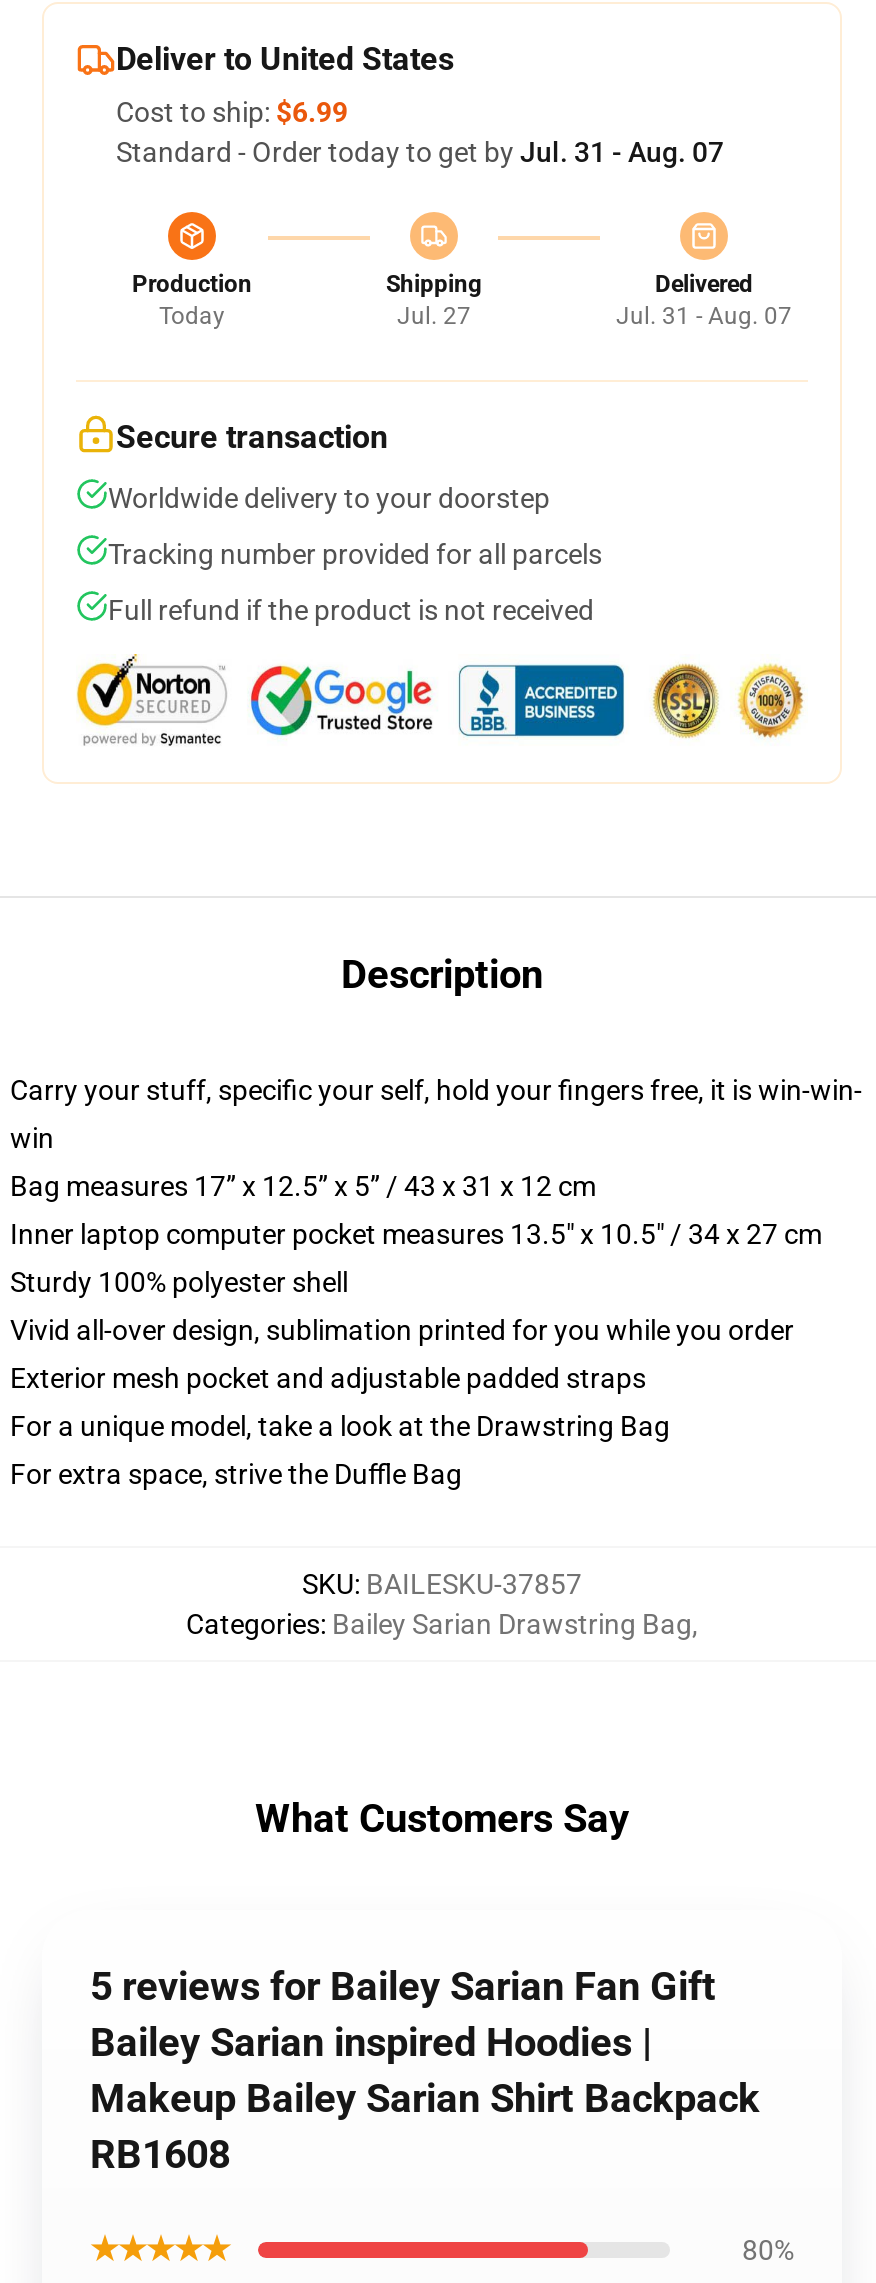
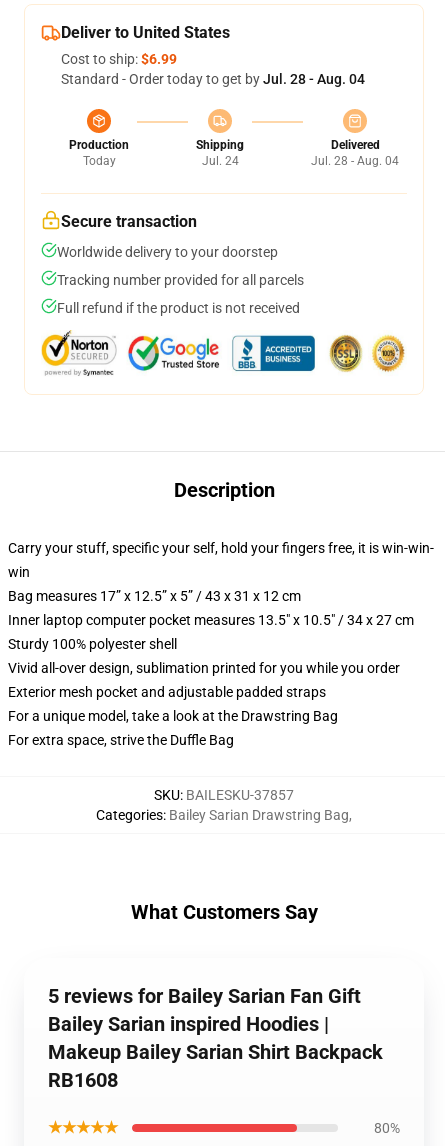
[116,136,724,168] Standard - Order today to get by Jul. 31 - Aug. 07 -> [61,71,365,87] Standard - Order today to get by Jul. 28 - Aug. 04
[397,302,471,330] Jul. 27 -> [201,154,238,168] Jul. 24
[616,302,792,330] Jul. 31 - Aug. 07 -> [311,154,399,168] Jul. 28 - Aug. 04

